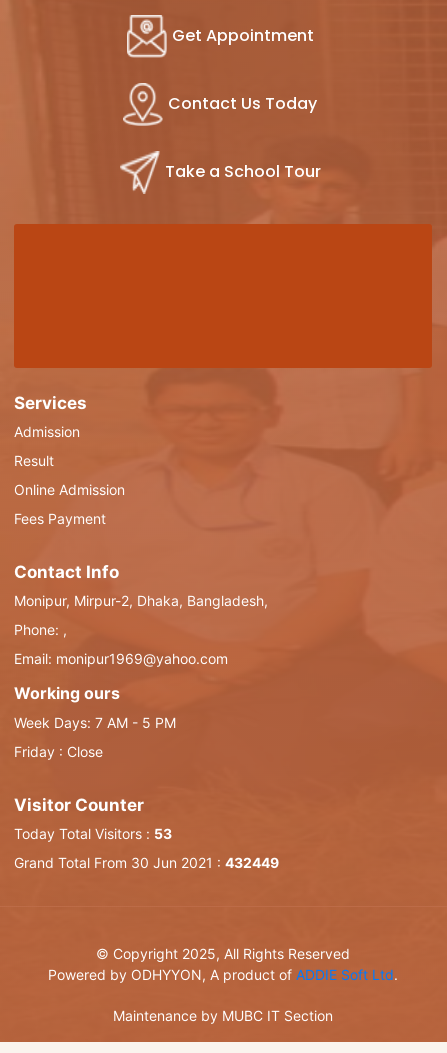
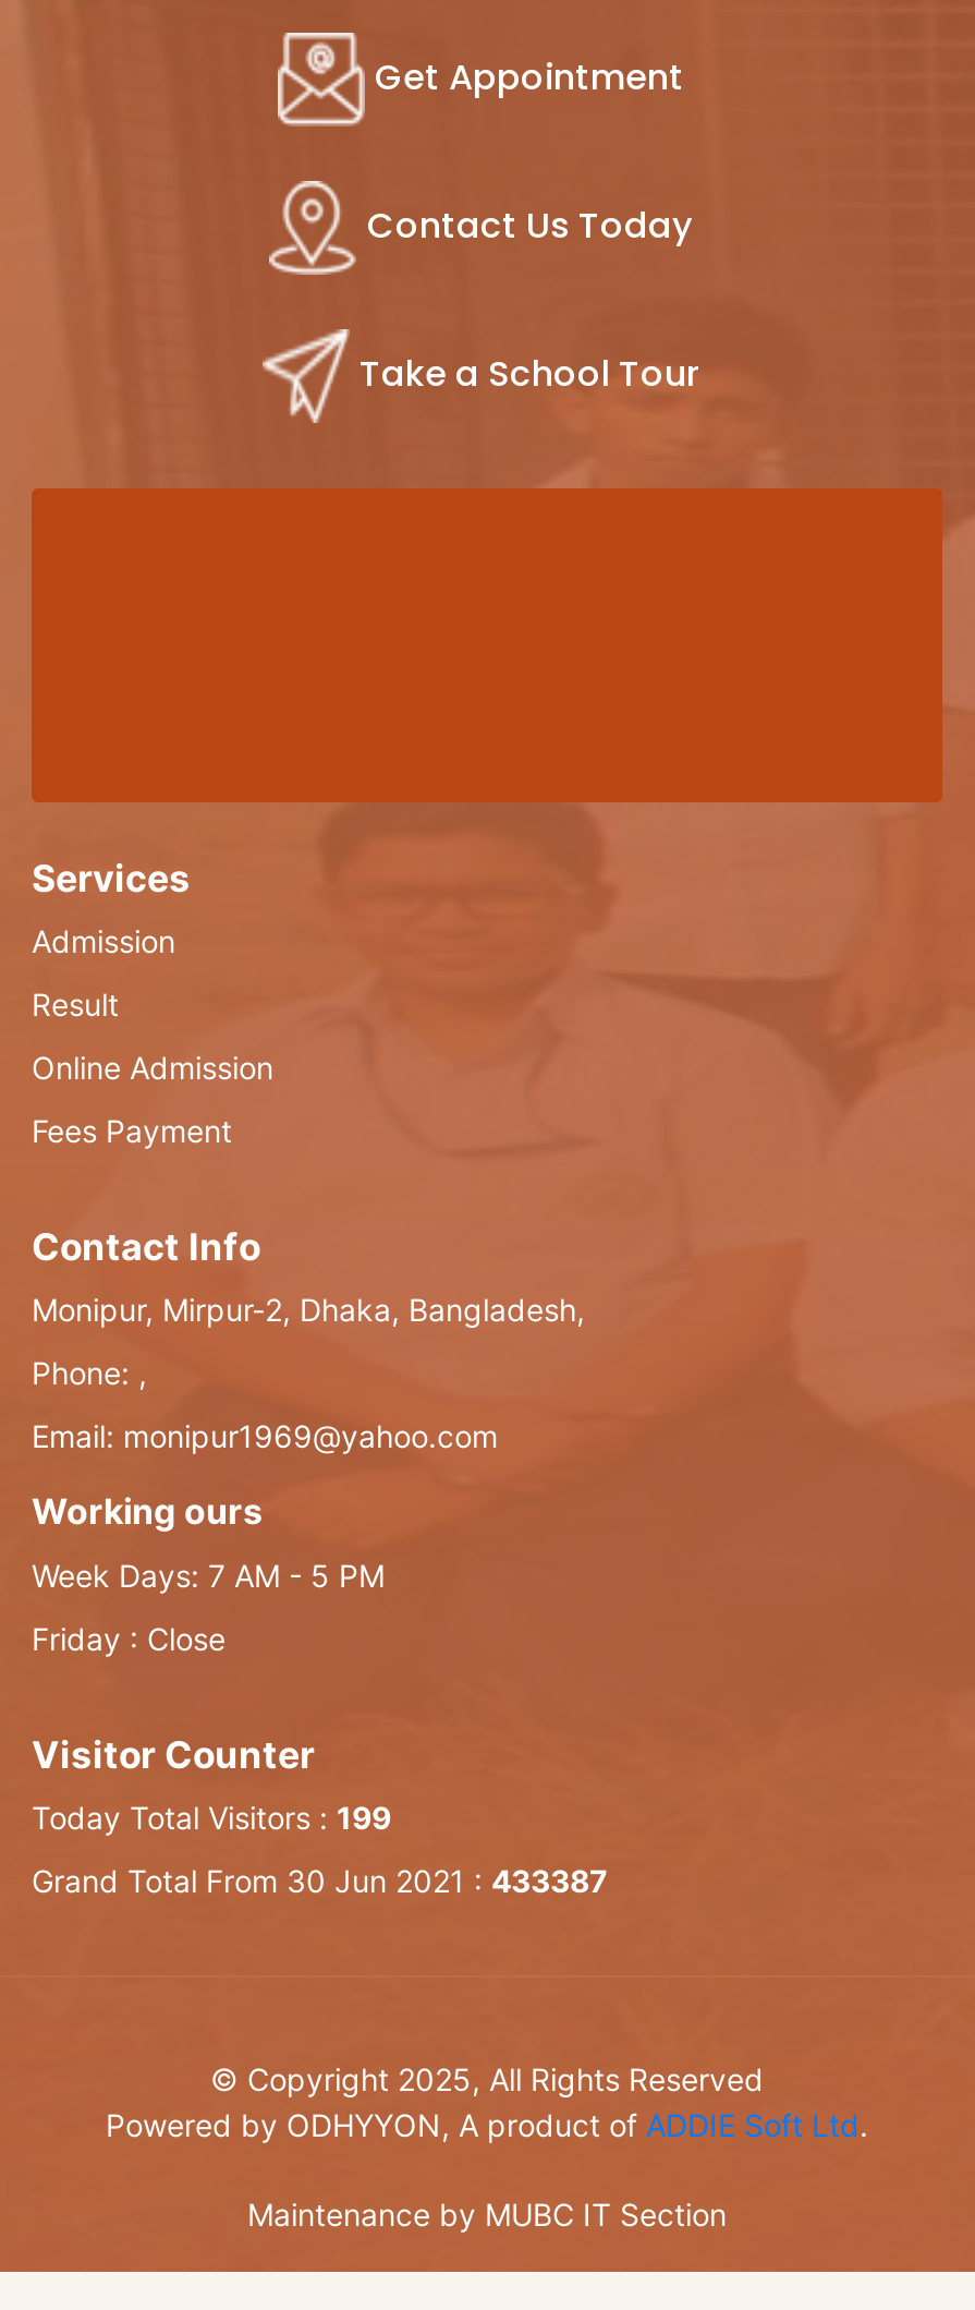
[14,825,172,842] Today Total Visitors : 53 -> [32,1799,391,1836] Today Total Visitors : 199
[14,854,279,871] Grand Total From 30 Jun 2021 : 432449 -> [32,1862,607,1899] Grand Total From 30 Jun 2021 : 433387

